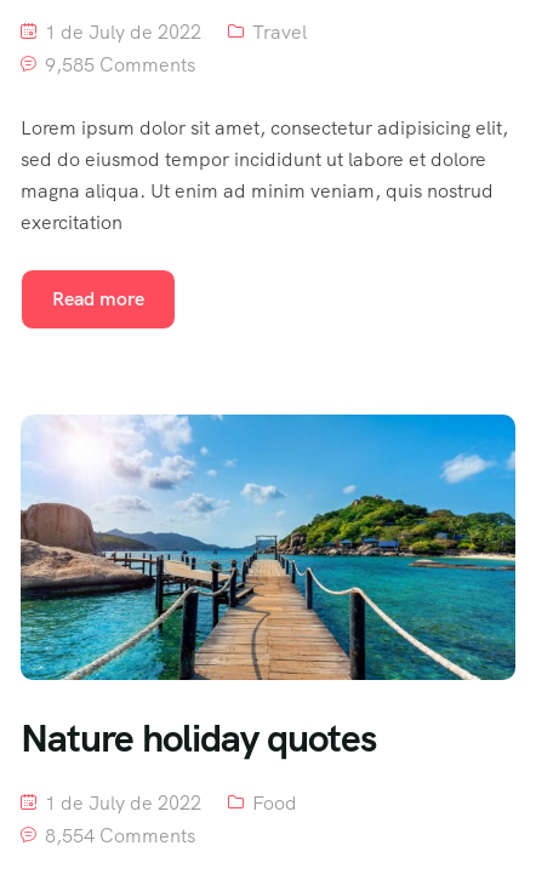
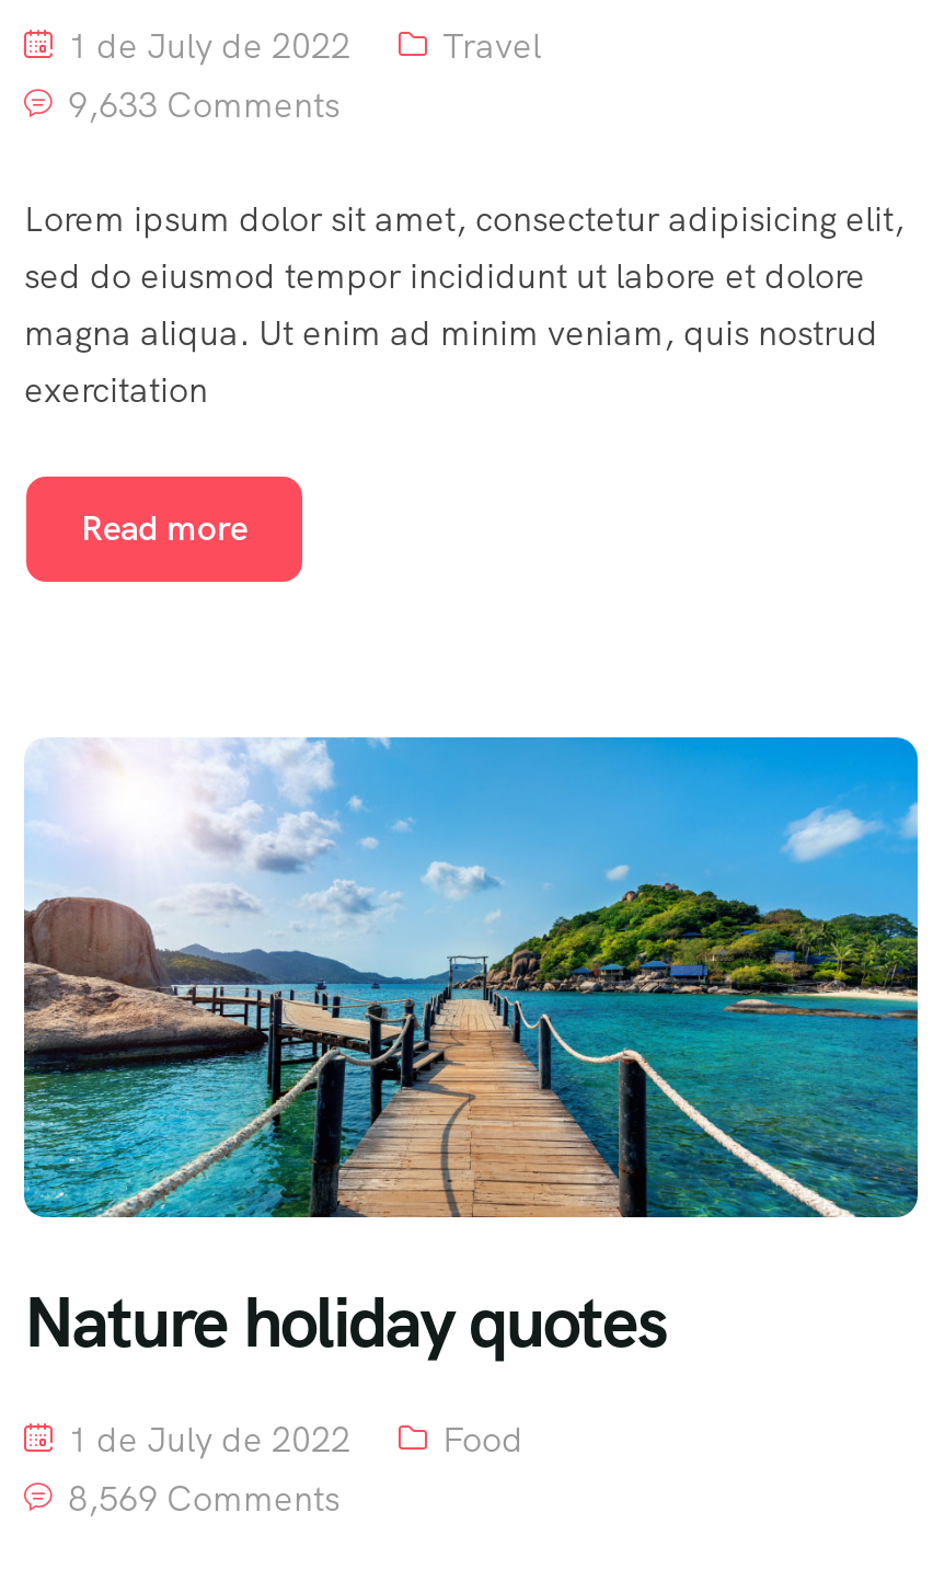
[45,52,195,77] 9,585 Comments -> [68,82,339,128] 9,633 Comments
[45,823,195,849] 8,554 Comments -> [68,1476,339,1522] 8,569 Comments

